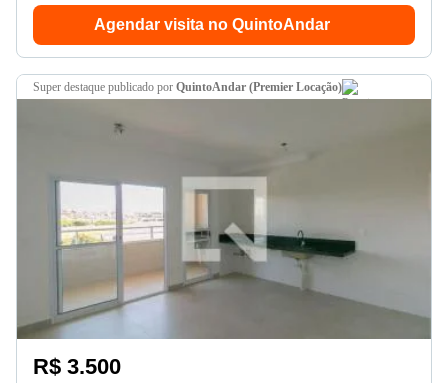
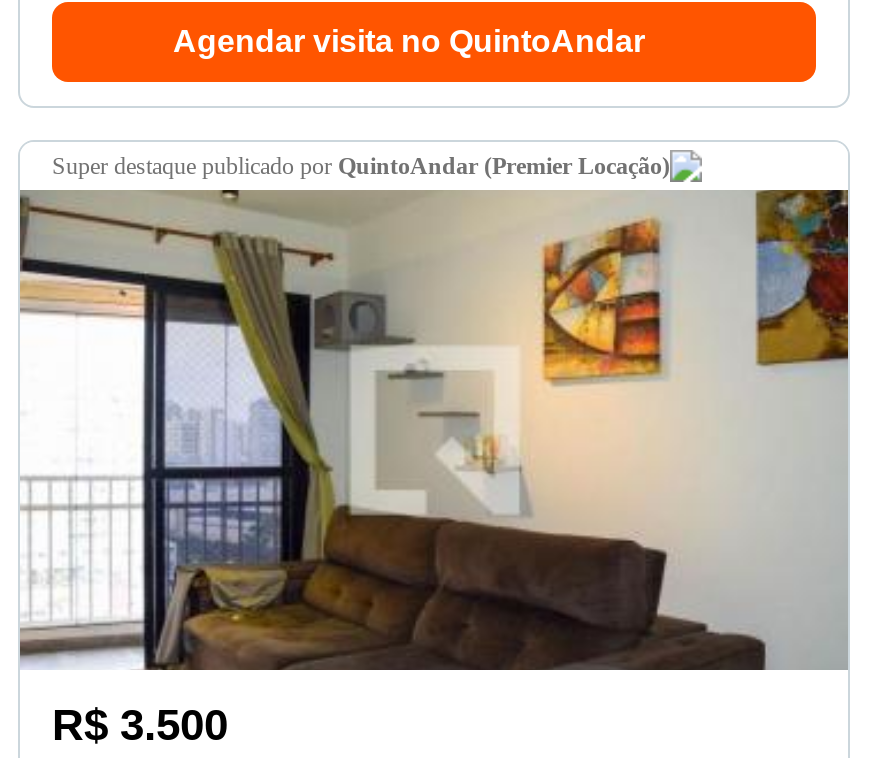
[16,99,432,340] [image] -> [20,188,850,672] [image]

